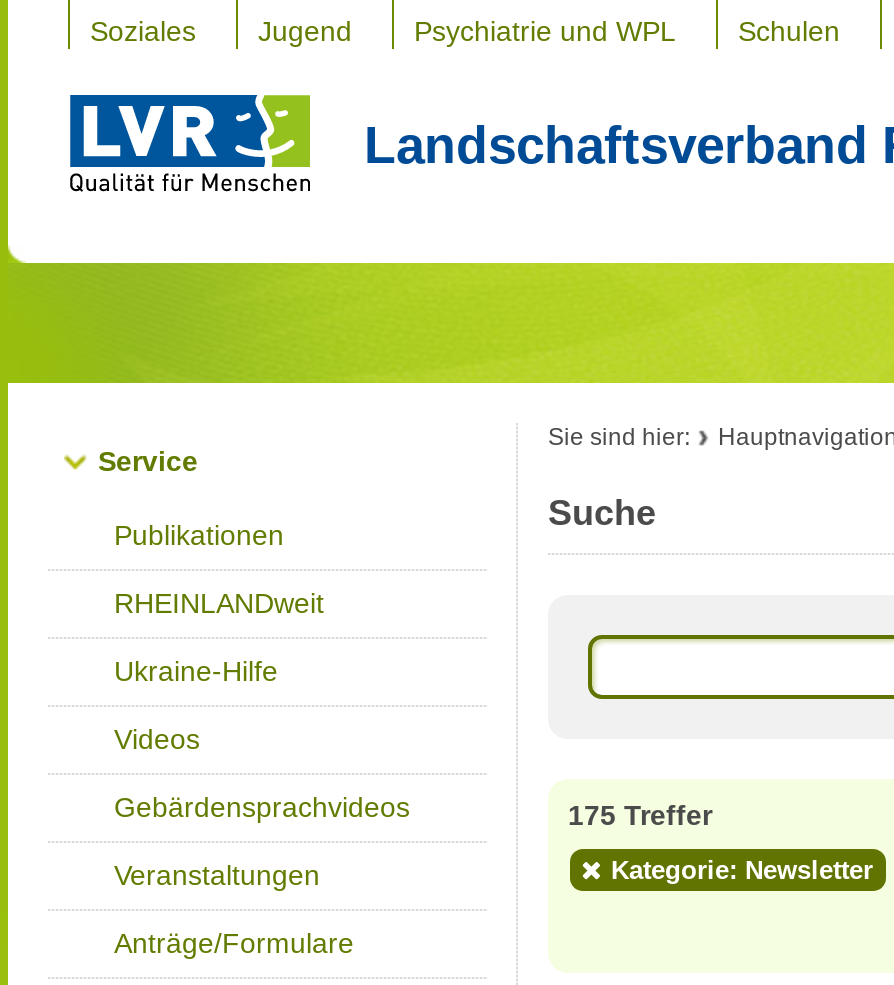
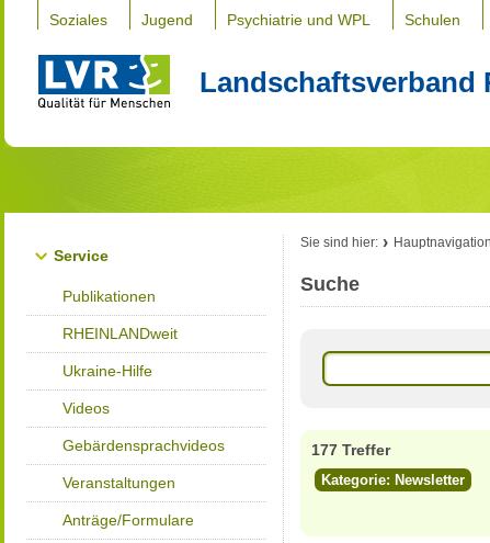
[568,799,712,831] 175 Treffer -> [311,441,390,459] 177 Treffer

